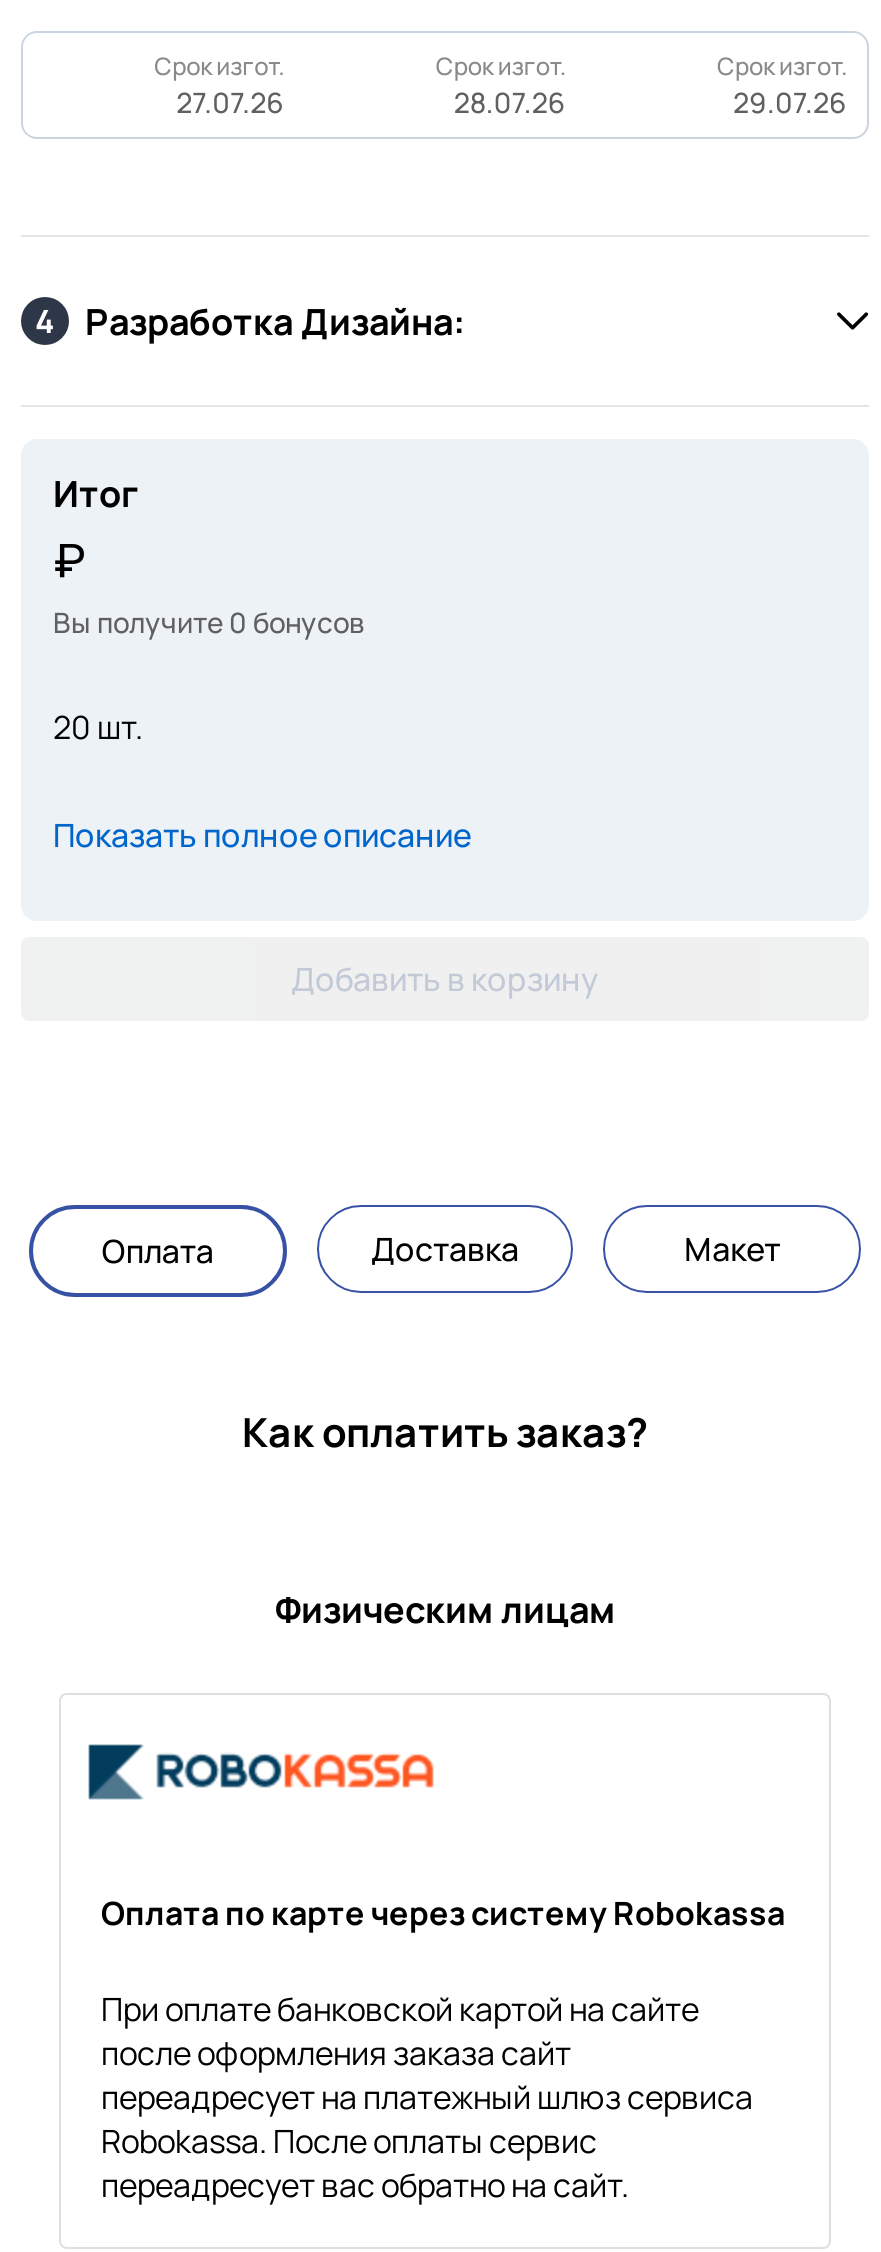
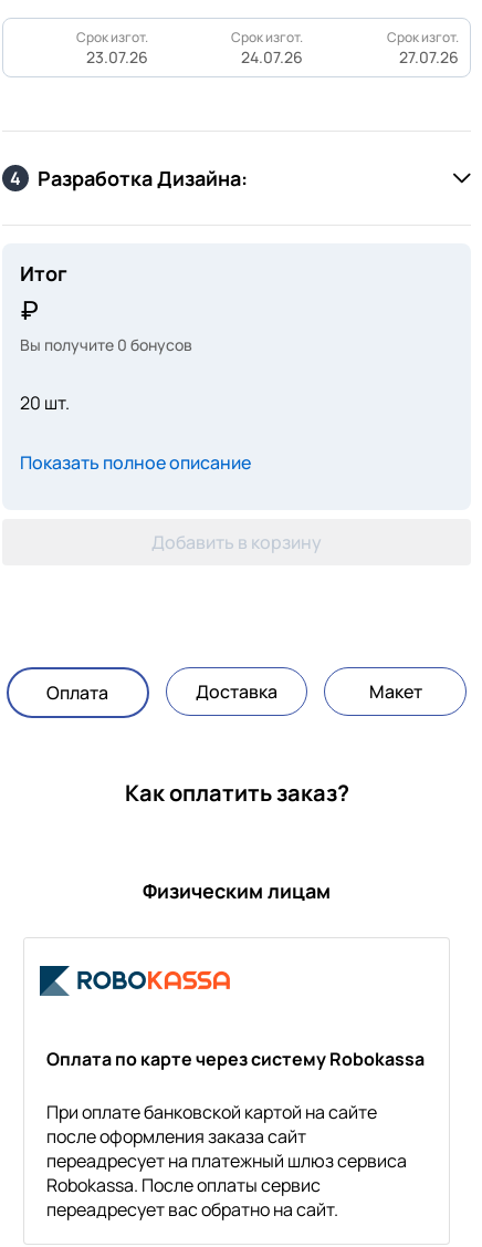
[176,83,284,121] 27.07.26 -> [86,46,148,67] 23.07.26
[454,83,566,121] 28.07.26 -> [241,46,303,67] 24.07.26
[733,83,847,121] 29.07.26 -> [399,46,459,67] 27.07.26

